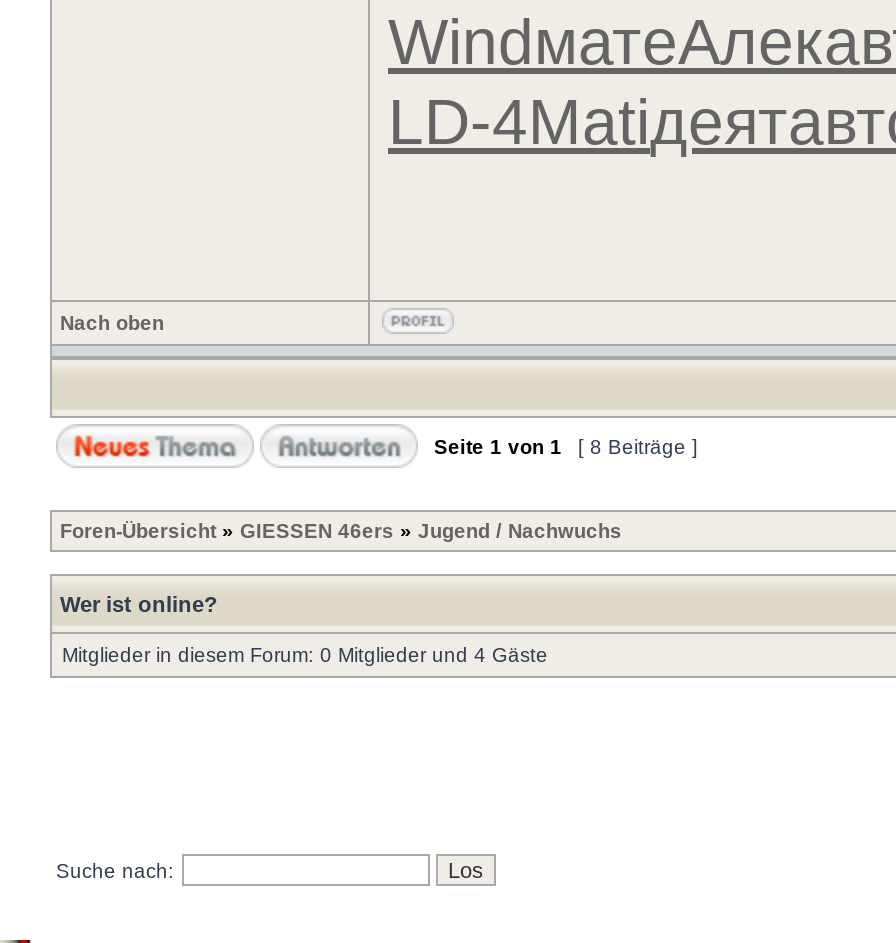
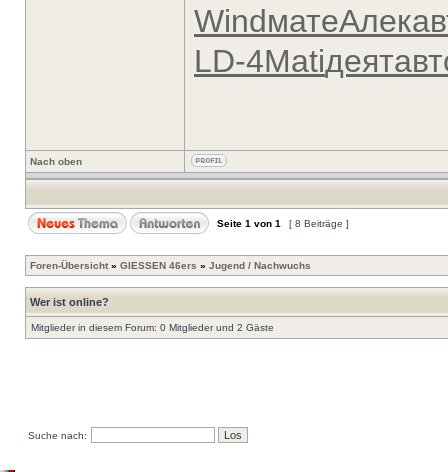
[62,644,548,666] Mitglieder in diesem Forum: 0 Mitglieder und 4 Gäste -> [31,322,274,333] Mitglieder in diesem Forum: 0 Mitglieder und 2 Gäste

